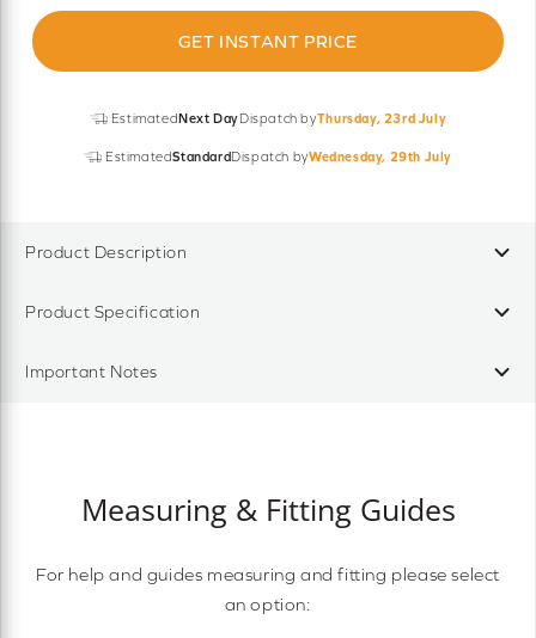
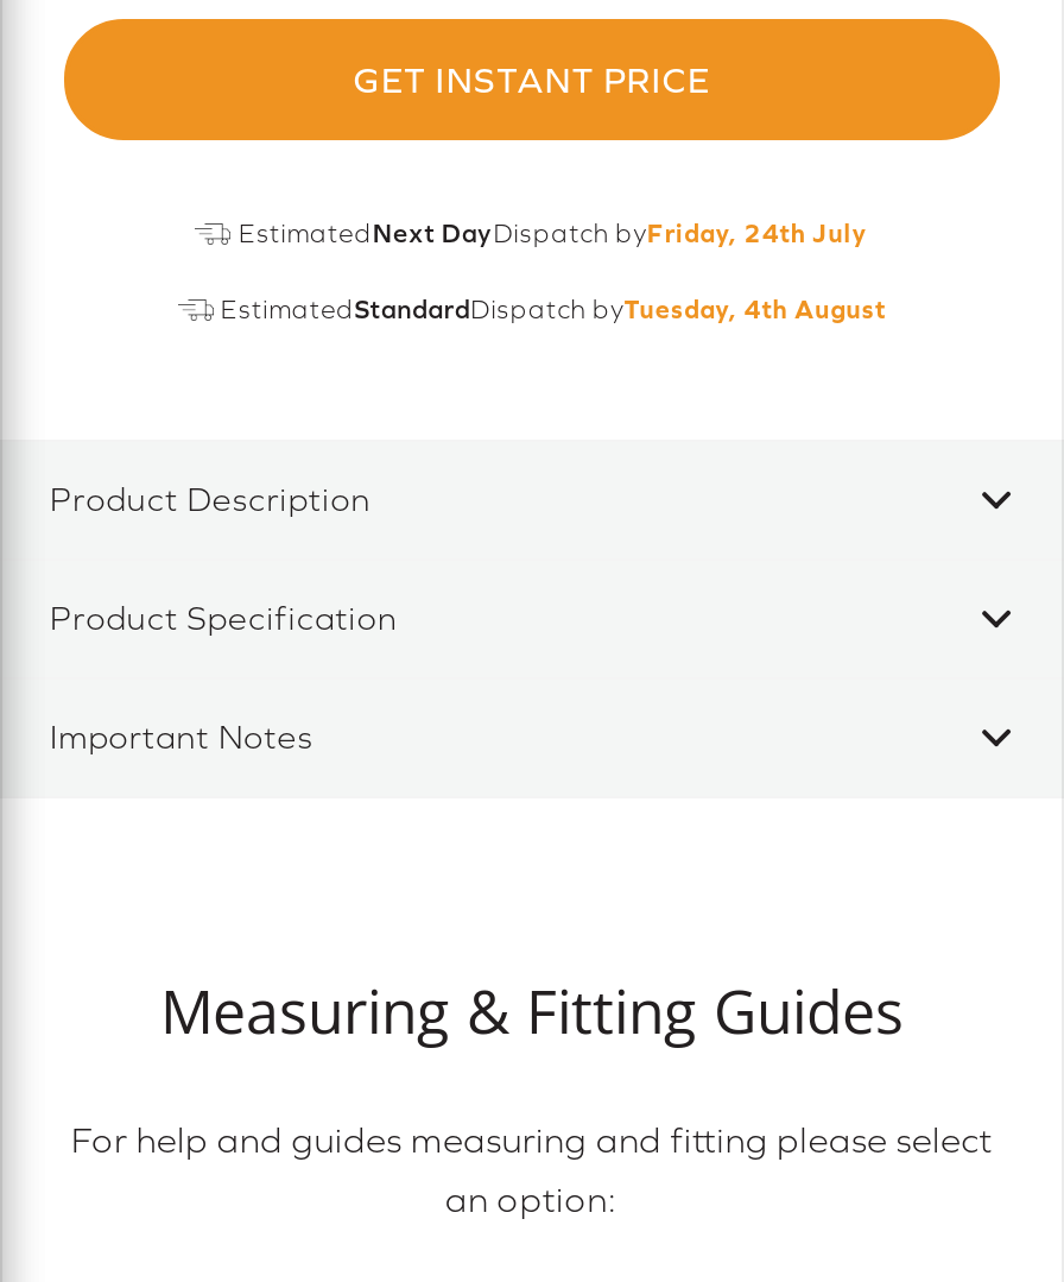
[111,111,446,125] Estimated Next DayDispatch byThursday, 23rd July -> [239,218,868,247] Estimated Next DayDispatch byFriday, 24th July
[105,149,452,163] EstimatedStandardDispatch byWednesday, 29th July -> [221,294,886,323] EstimatedStandardDispatch byTuesday, 4th August

